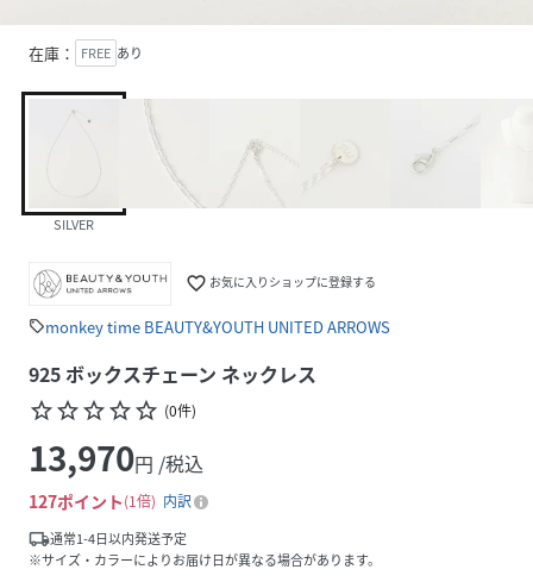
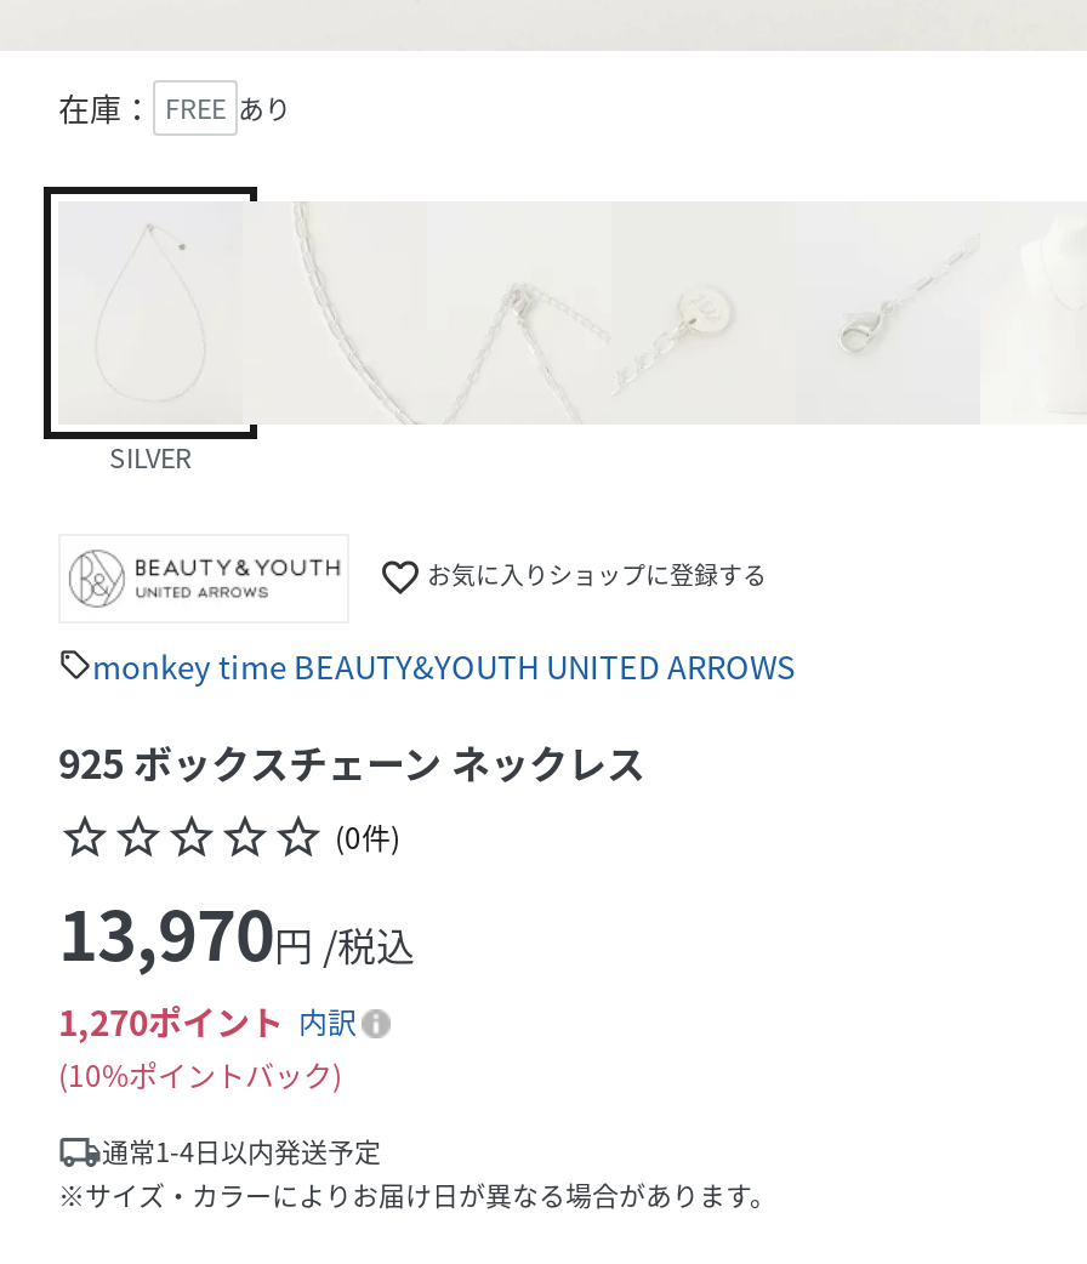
[29,489,192,513] 127ポイント 1倍 内訳 -> [58,997,357,1096] 1,270ポイント 内訳 | 10%ポイントバック

